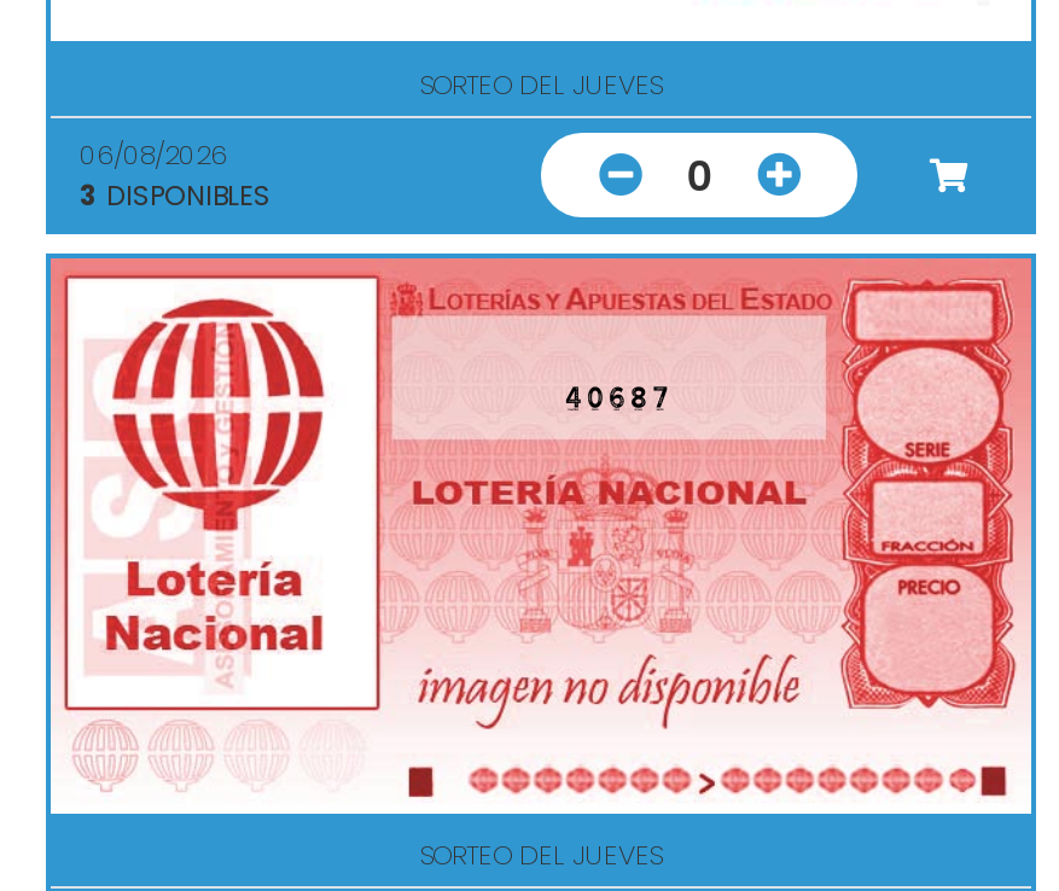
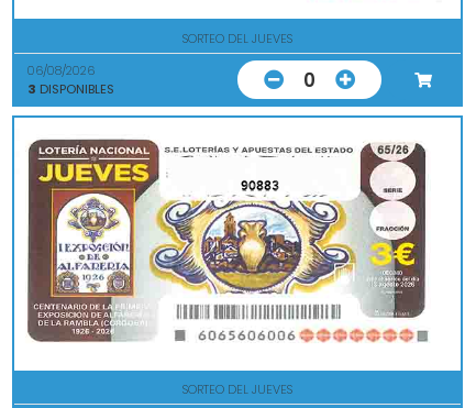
[48,256,1034,799] [image] | 40687 -> [14,118,461,363] [image] | 90883

